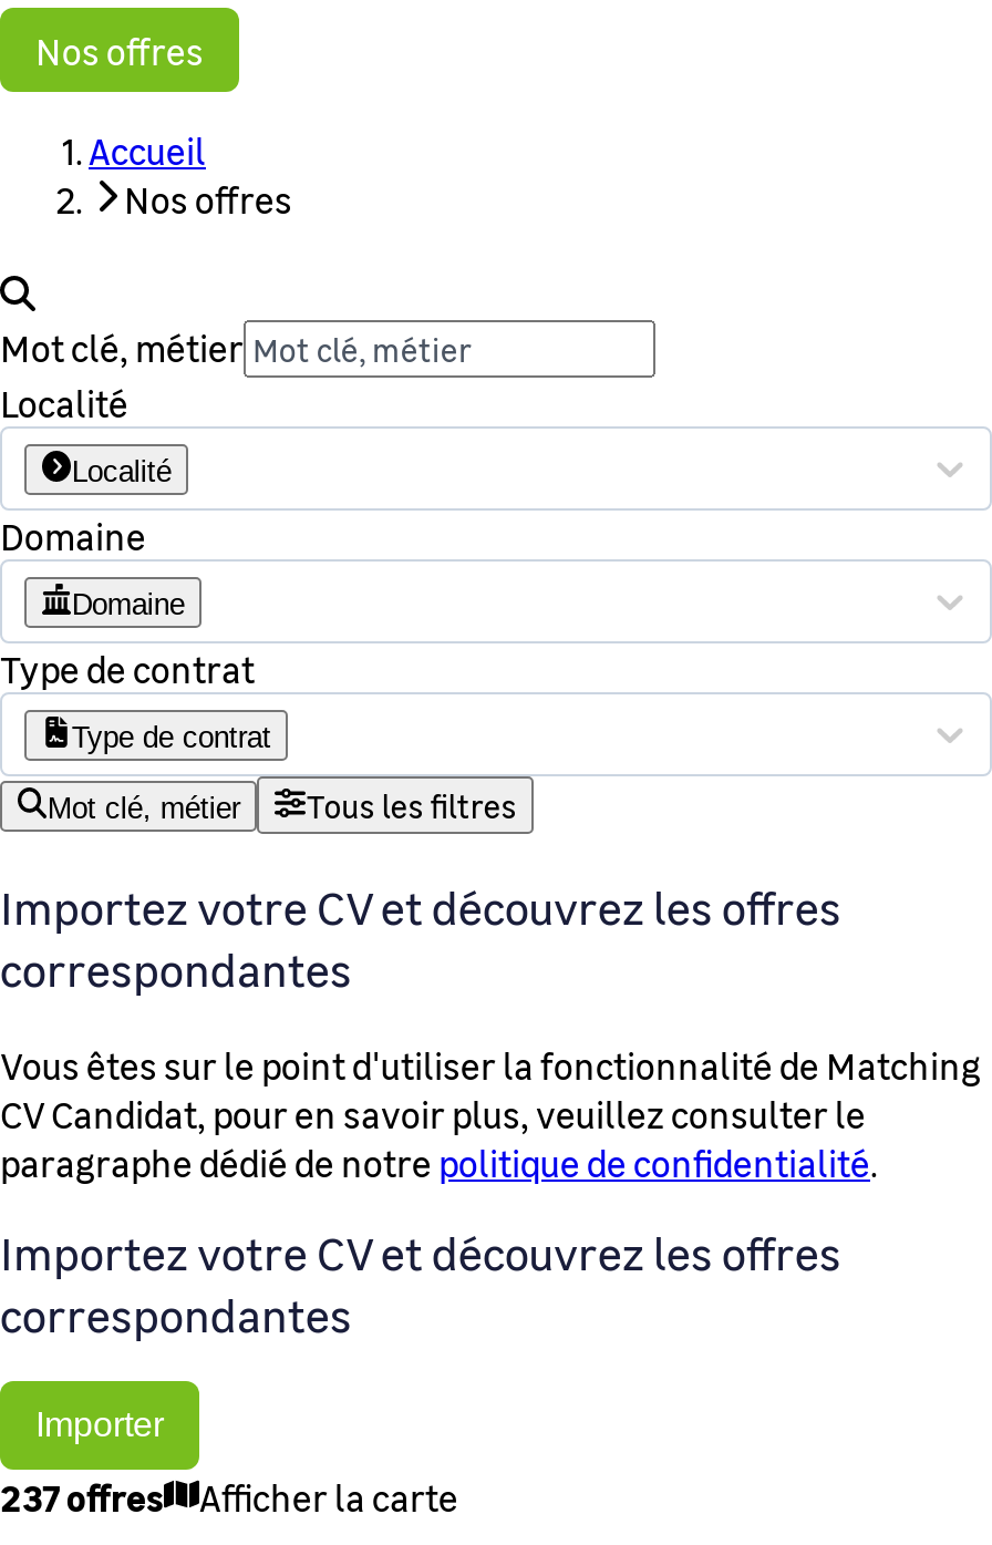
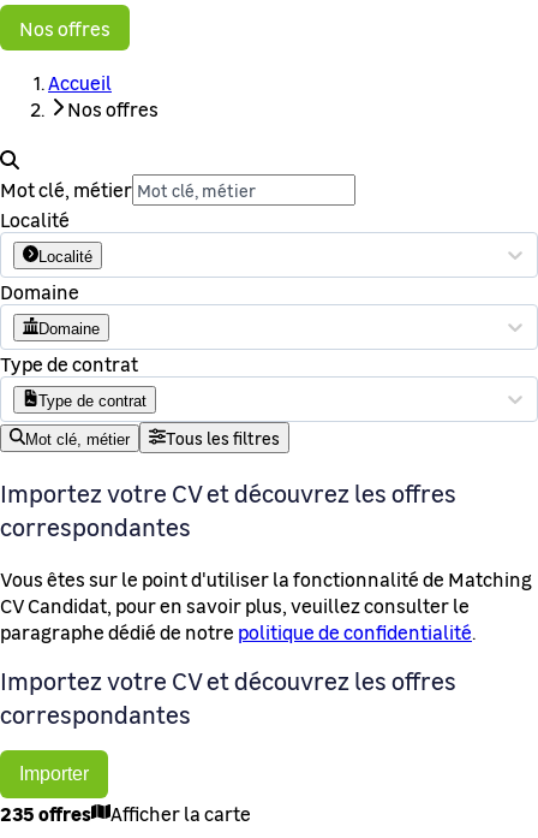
[0,1470,458,1523] 237 offres Afficher la carte -> [0,799,251,827] 235 offres Afficher la carte

